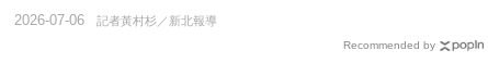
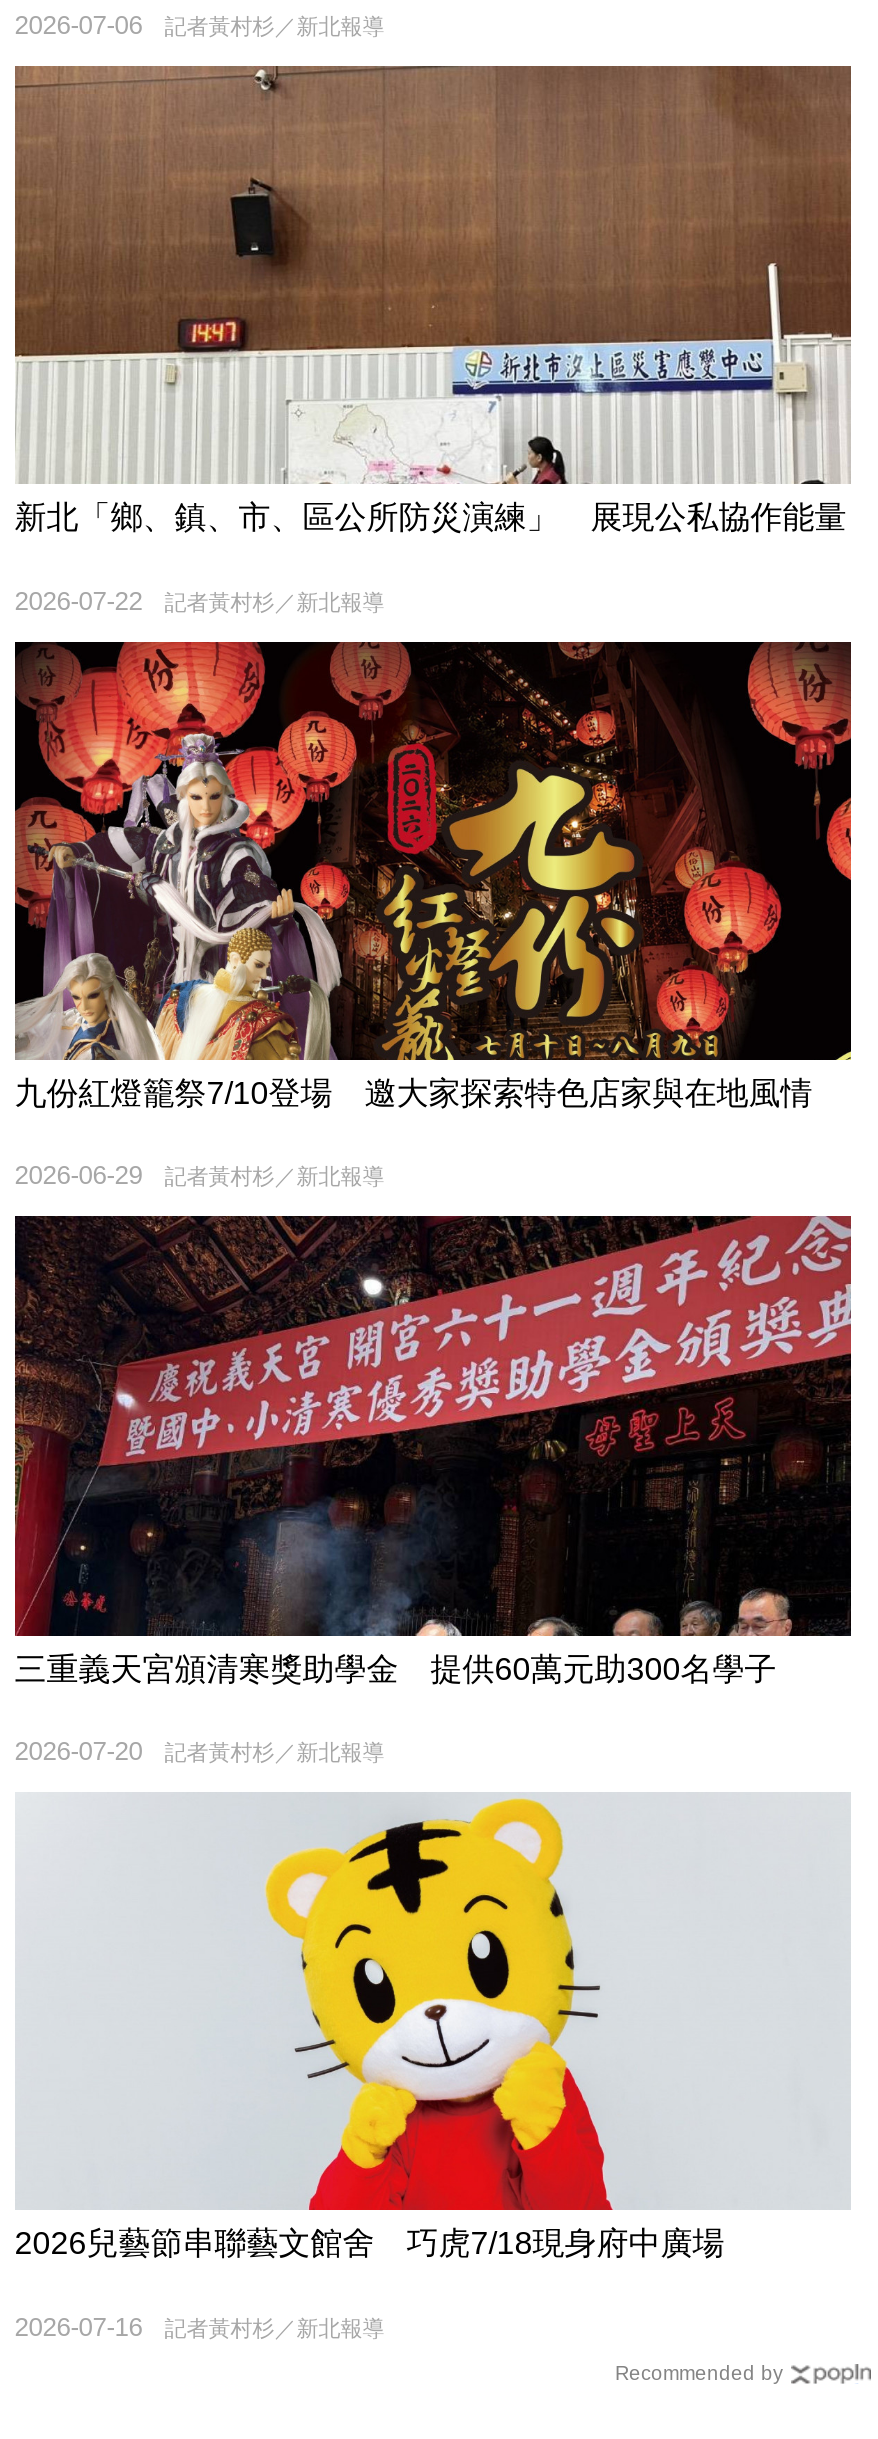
none -> [13,63,853,615] [image] | 新北「鄉、鎮、市、區公所防災演練」 展現公私協作能量 | 記者黃村杉／新北報導 | 2026-07-22
none -> [13,639,853,1190] [image] | 九份紅燈籠祭7/10登場 邀大家探索特色店家與在地風情 | 記者黃村杉／新北報導 | 2026-06-29
none -> [13,1213,853,1766] [image] | 三重義天宮頒清寒獎助學金 提供60萬元助300名學子 | 記者黃村杉／新北報導 | 2026-07-20
none -> [15,1793,849,2342] [image] | 2026兒藝節串聯藝文館舍 巧虎7/18現身府中廣場 | 記者黃村杉／新北報導 | 2026-07-16

